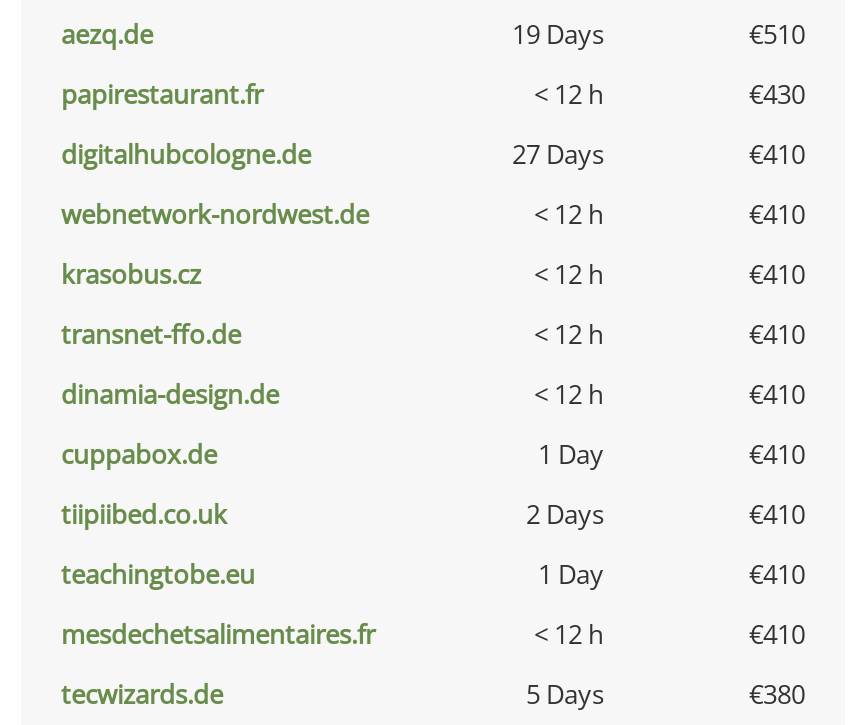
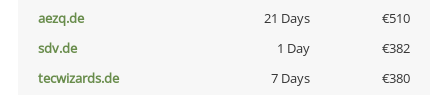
[512,16,604,52] 19 Days -> [263,9,309,27] 21 Days
[61,76,805,472] papirestaurant.fr | < 12 h | €430 | digitalhubcologne.de | 27 Days | €410 | webnetwork-nordwest.de | < 12 h | €410 | krasobus.cz | < 12 h | €410 | transnet-ffo.de | < 12 h | €410 | dinamia-design.de | < 12 h | €410 | cuppabox.de -> [38,39,77,57] sdv.de
[61,436,805,652] €410 | tiipiibed.co.uk | 2 Days | €410 | teachingtobe.eu | 1 Day | €410 | mesdechetsalimentaires.fr | < 12 h | €410 -> [382,39,410,57] €382
[526,676,604,712] 5 Days -> [270,69,309,87] 7 Days

